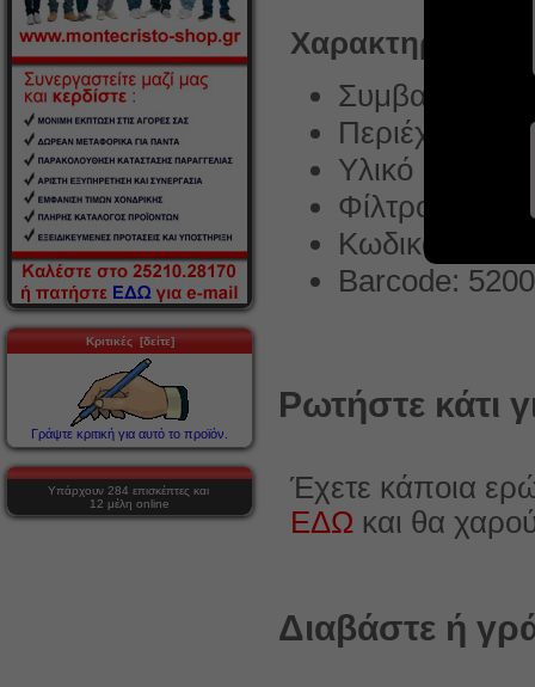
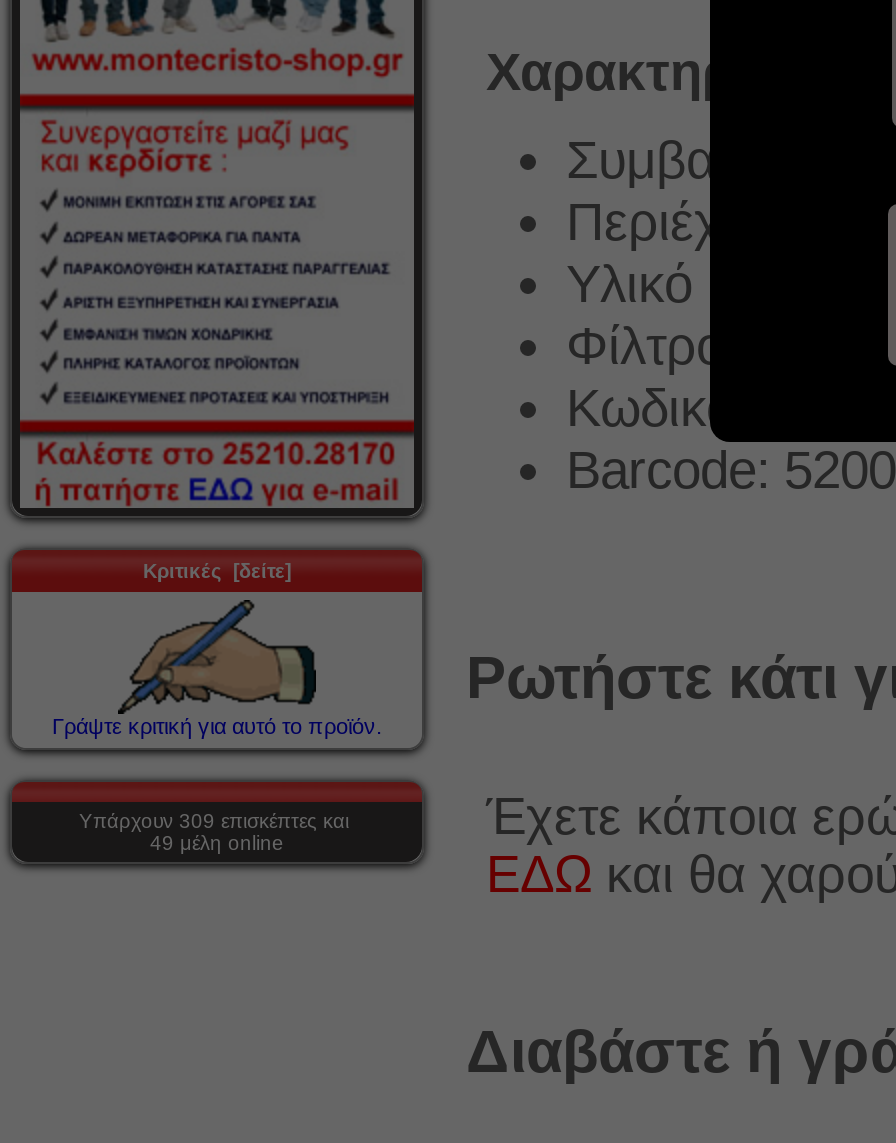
[47,484,212,497] Υπάρχουν 284 επισκέπτες και -> [79,809,355,831] Υπάρχουν 309 επισκέπτες και
[90,497,170,510] 12 μέλη online -> [150,831,284,853] 49 μέλη online

